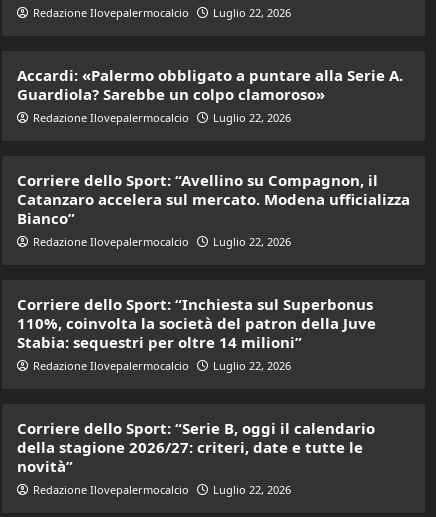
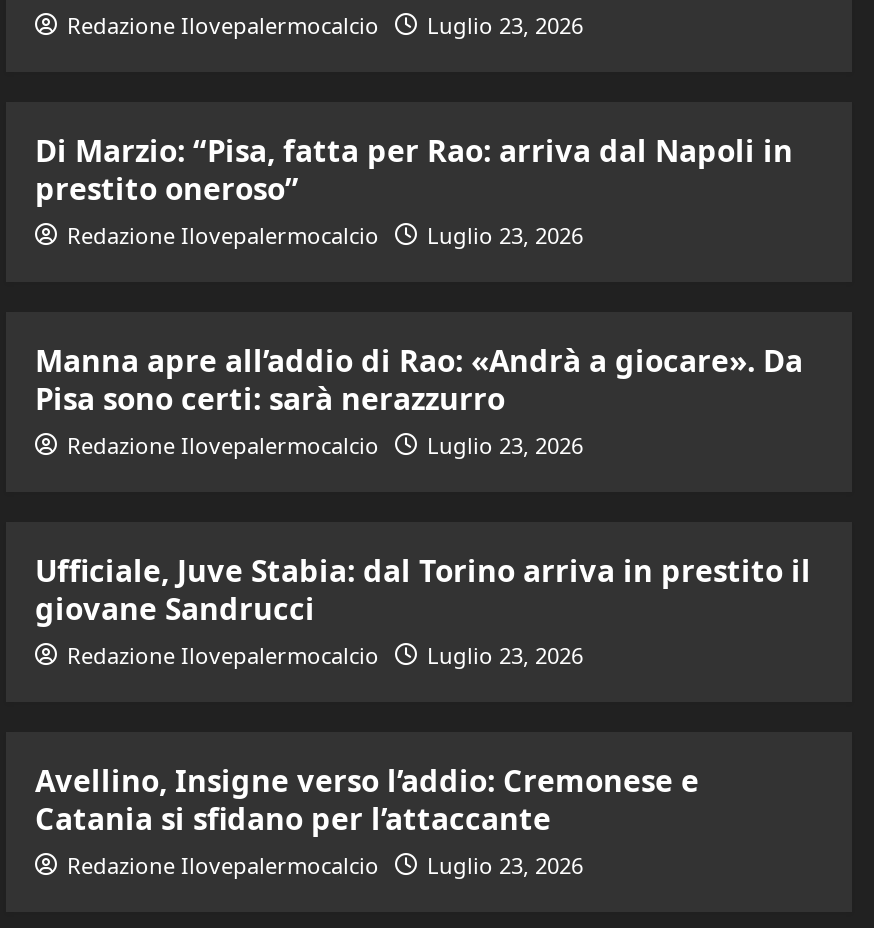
[32,5,290,20] Redazione Ilovepalermocalcio Luglio 22, 2026 -> [67,10,583,40] Redazione Ilovepalermocalcio Luglio 23, 2026
[16,65,402,104] Accardi: «Palermo obbligato a puntare alla Serie A. | Guardiola? Sarebbe un colpo clamoroso» -> [35,130,793,208] Di Marzio: “Pisa, fatta per Rao: arriva dal Napoli in | prestito oneroso”
[32,110,290,125] Redazione Ilovepalermocalcio Luglio 22, 2026 -> [67,220,583,250] Redazione Ilovepalermocalcio Luglio 23, 2026
[16,170,409,228] Corriere dello Sport: “Avellino su Compagnon, il | Catanzaro accelera sul mercato. Modena ufficializza | Bianco” -> [35,340,803,418] Manna apre all’addio di Rao: «Andrà a giocare». Da | Pisa sono certi: sarà nerazzurro
[32,234,290,249] Redazione Ilovepalermocalcio Luglio 22, 2026 -> [67,430,583,460] Redazione Ilovepalermocalcio Luglio 23, 2026
[16,294,375,352] Corriere dello Sport: “Inchiesta sul Superbonus | 110%, coinvolta la società del patron della Juve | Stabia: sequestri per oltre 14 milioni” -> [35,550,811,628] Ufficiale, Juve Stabia: dal Torino arriva in prestito il | giovane Sandrucci
[32,358,290,373] Redazione Ilovepalermocalcio Luglio 22, 2026 -> [67,640,583,670] Redazione Ilovepalermocalcio Luglio 23, 2026
[16,418,374,476] Corriere dello Sport: “Serie B, oggi il calendario | della stagione 2026/27: criteri, date e tutte le | novità” -> [35,760,699,838] Avellino, Insigne verso l’addio: Cremonese e | Catania si sfidano per l’attaccante
[32,482,290,497] Redazione Ilovepalermocalcio Luglio 22, 2026 -> [67,850,583,880] Redazione Ilovepalermocalcio Luglio 23, 2026

